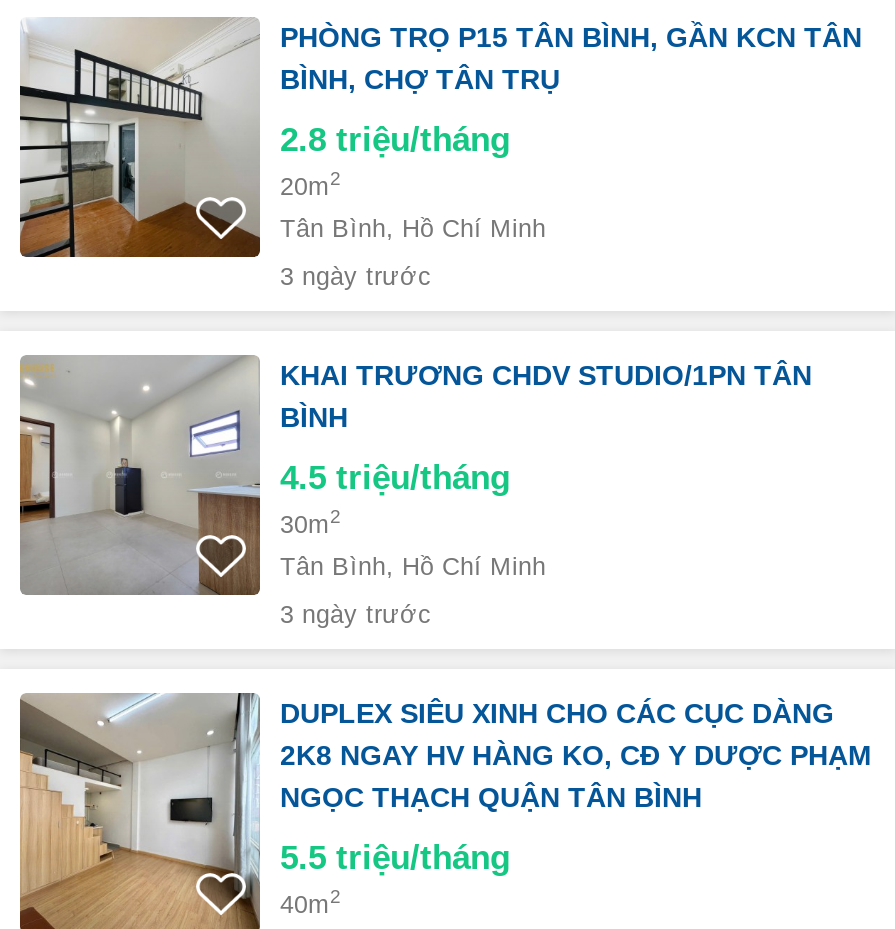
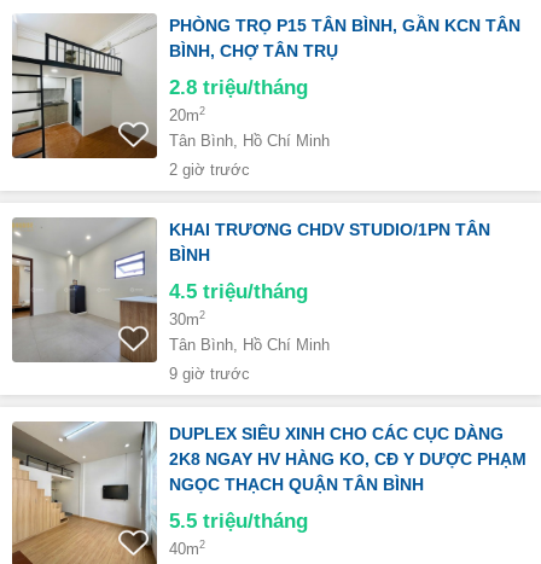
[280,263,432,291] 3 ngày trước -> [169,162,250,179] 2 giờ trước
[280,601,432,629] 3 ngày trước -> [169,366,250,383] 9 giờ trước

